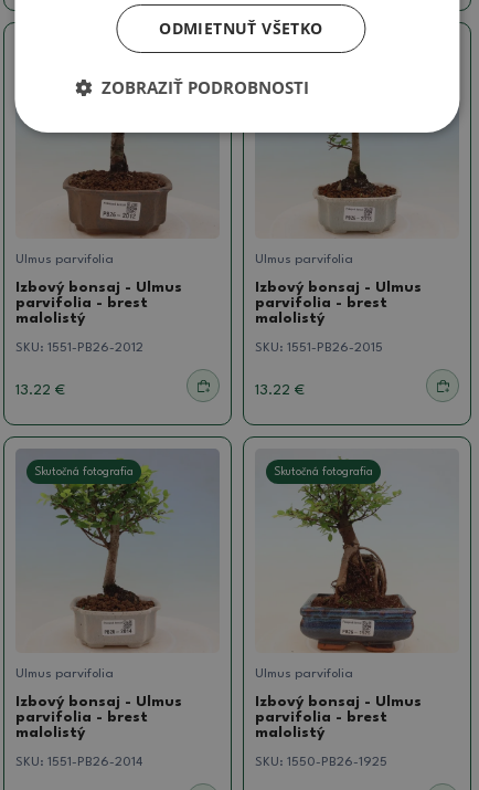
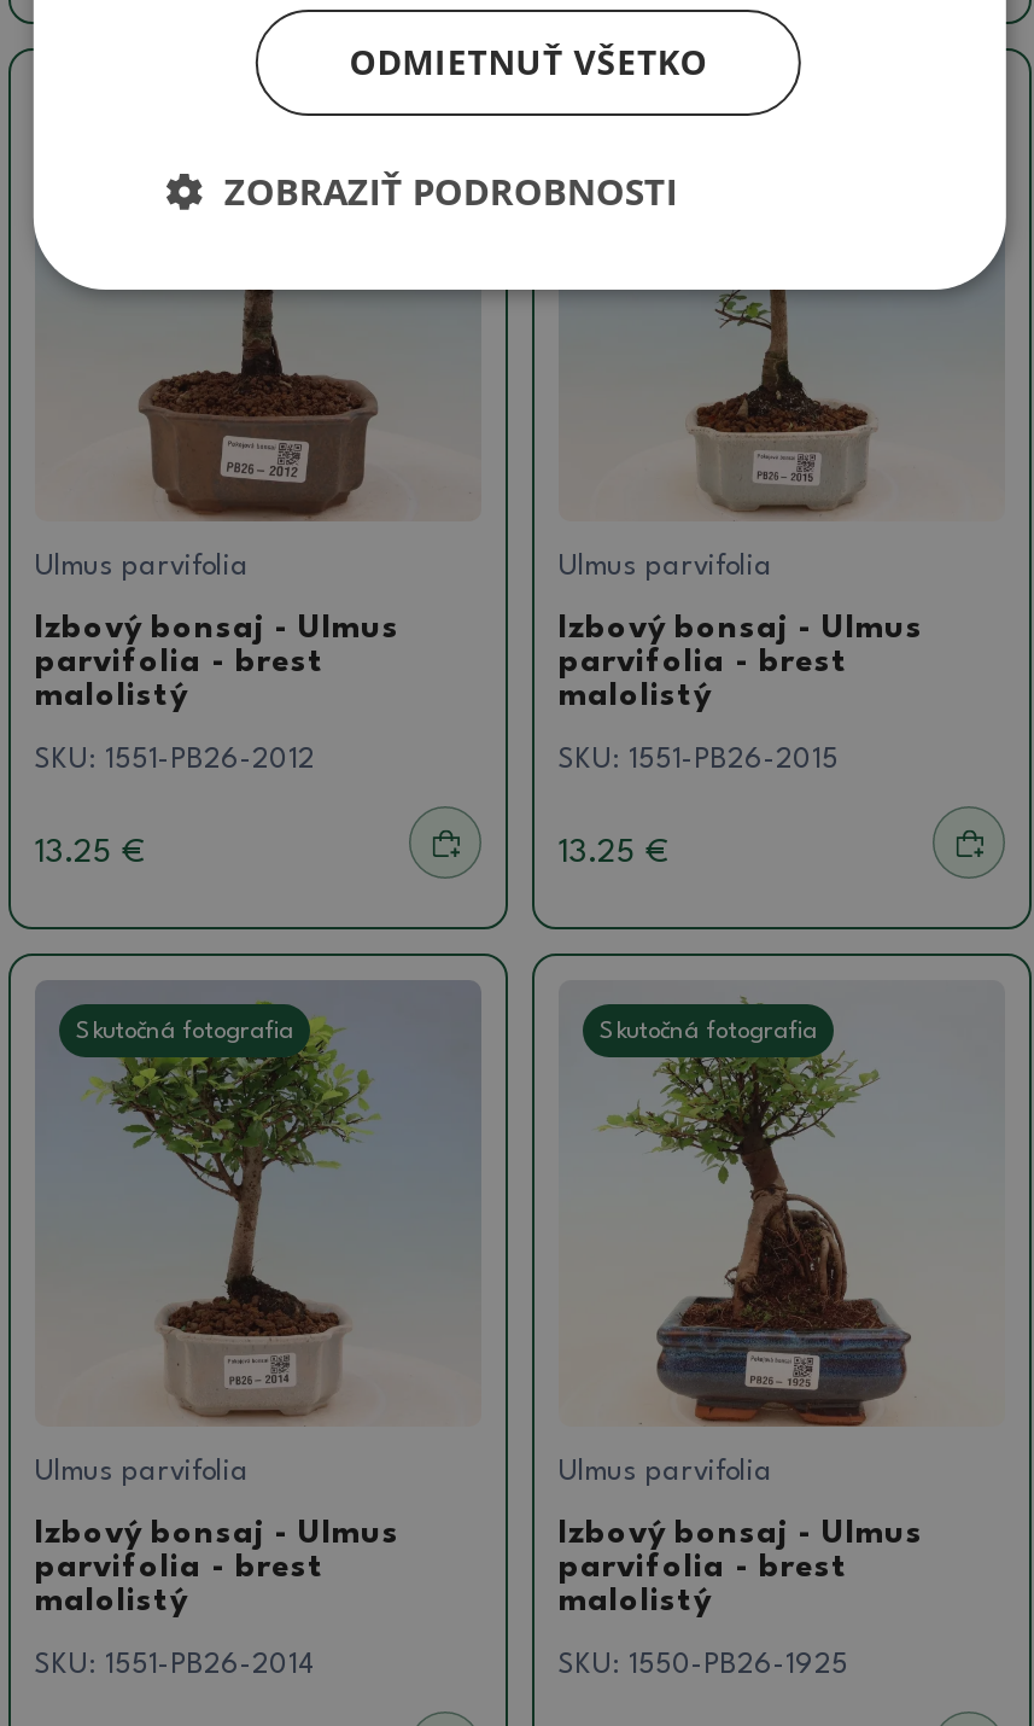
[15,384,65,398] 13.22 € -> [35,838,144,870] 13.25 €
[255,384,305,398] 13.22 € -> [559,838,667,870] 13.25 €

